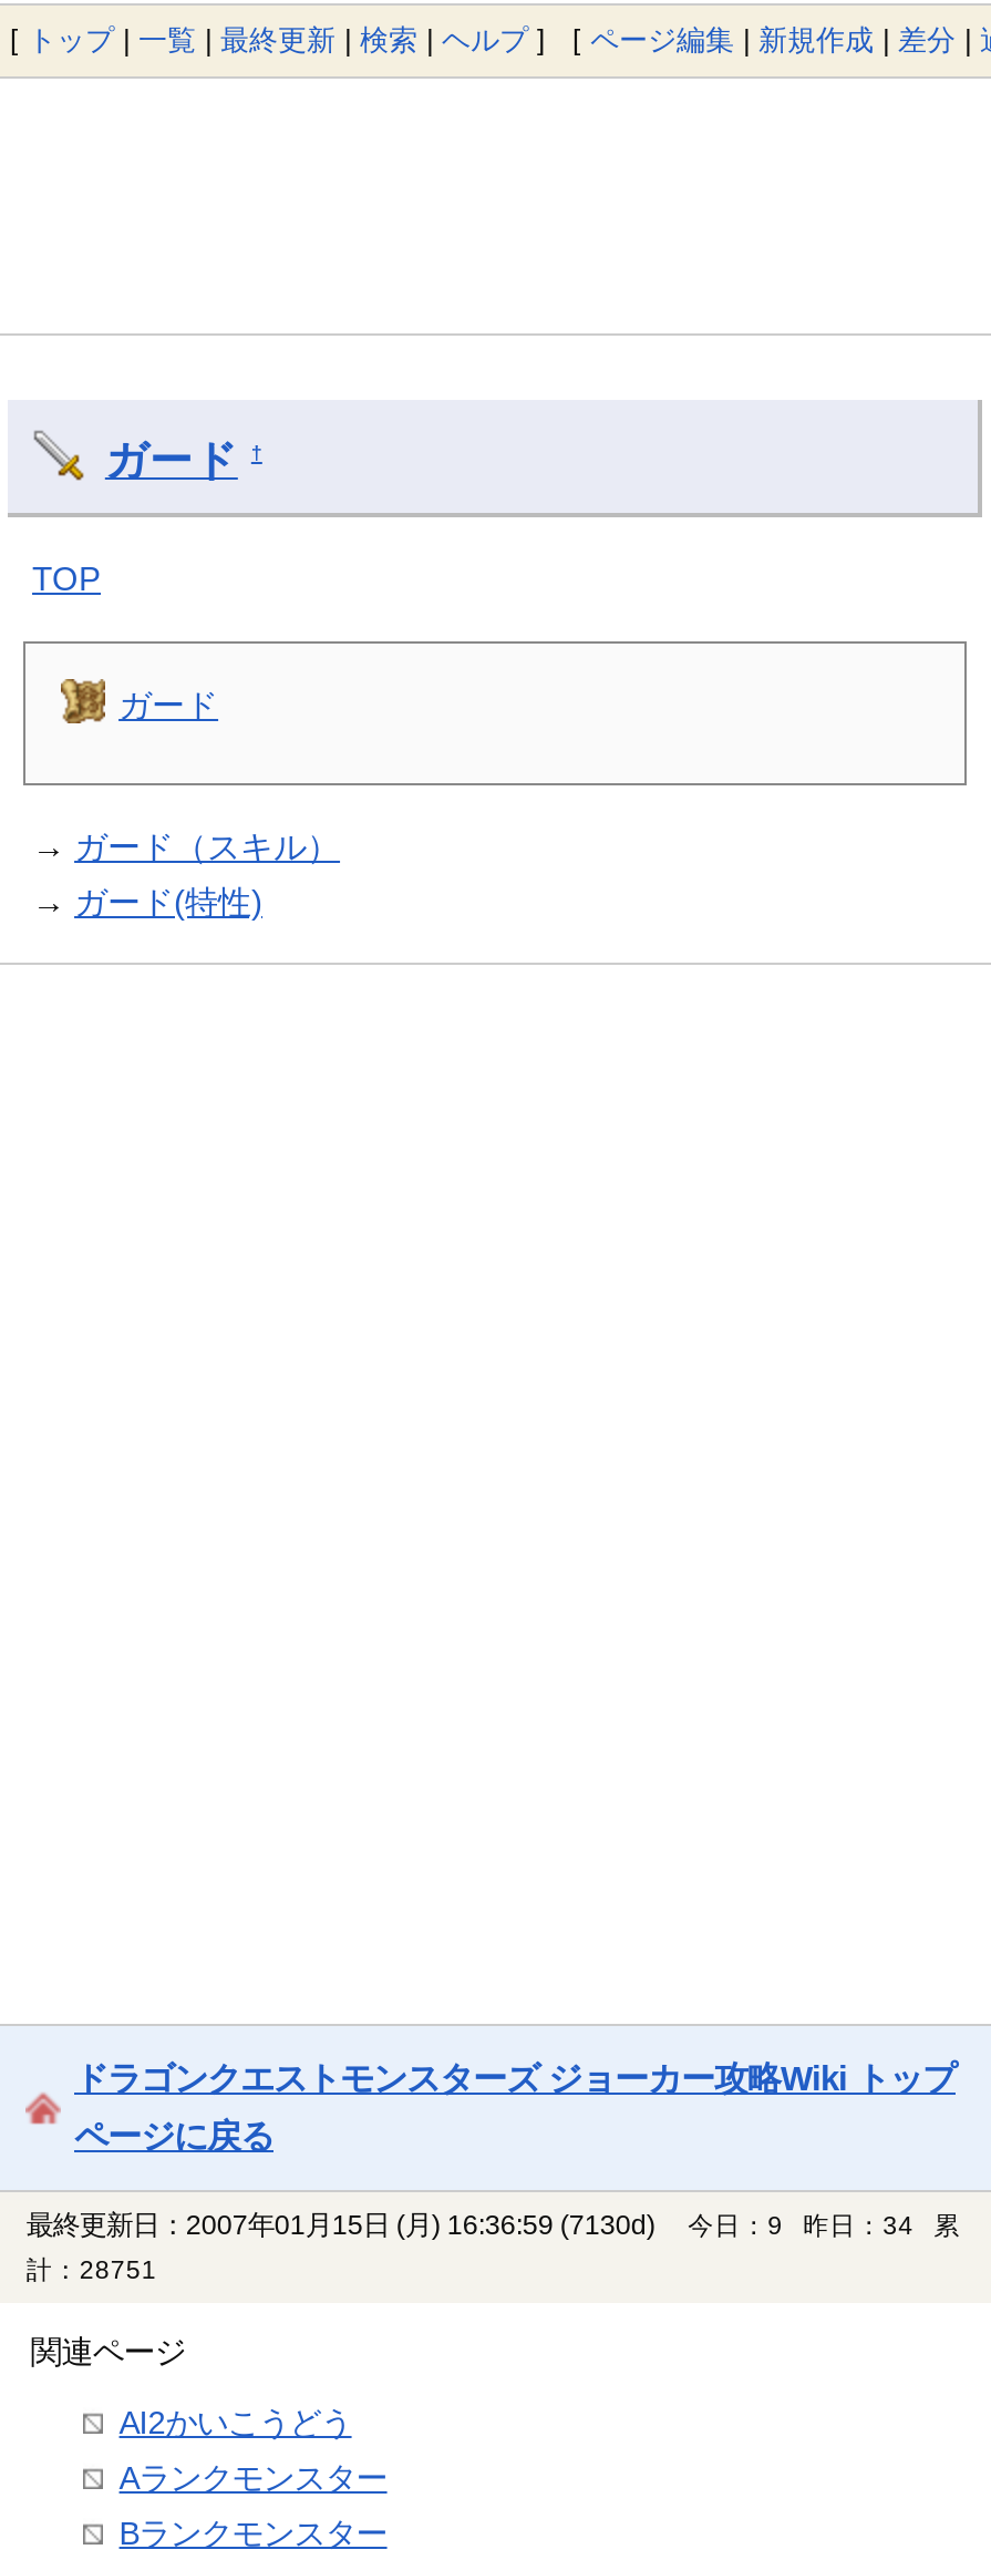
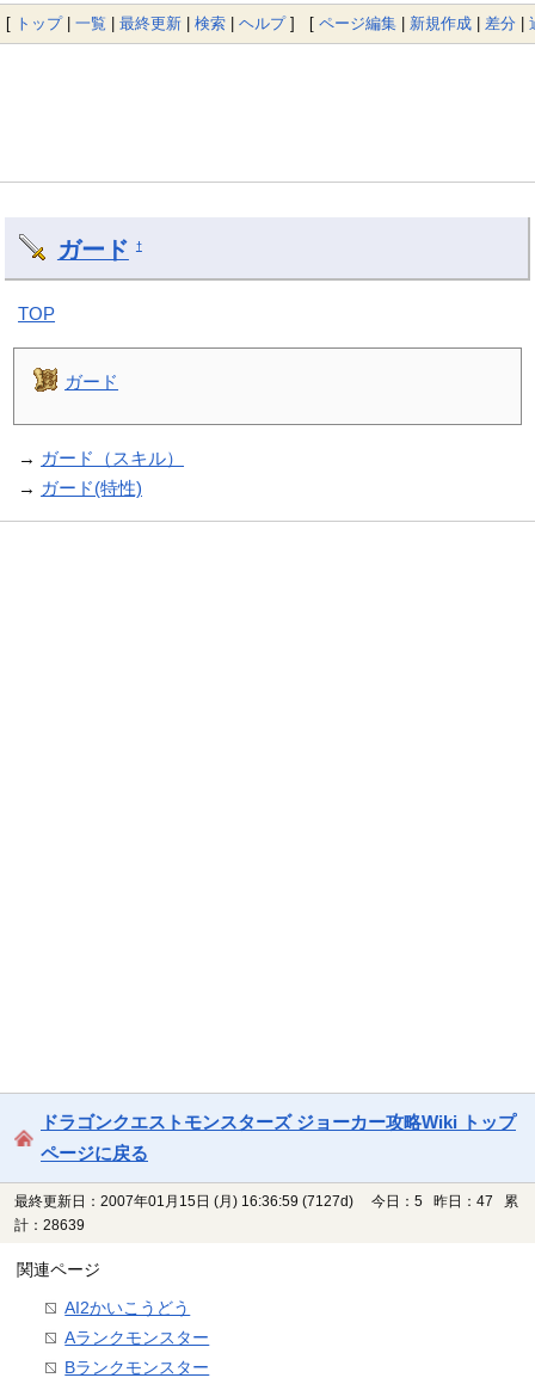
[26,2210,655,2241] 最終更新日：2007年01月15日 (月) 16:36:59 (7130d) -> [15,1193,354,1209] 最終更新日：2007年01月15日 (月) 16:36:59 (7127d)
[688,2212,960,2238] 今日：9 昨日：34 累 -> [372,1194,518,1208] 今日：5 昨日：47 累
[26,2256,170,2283] 計：28751 -> [15,1218,92,1232] 計：28639

